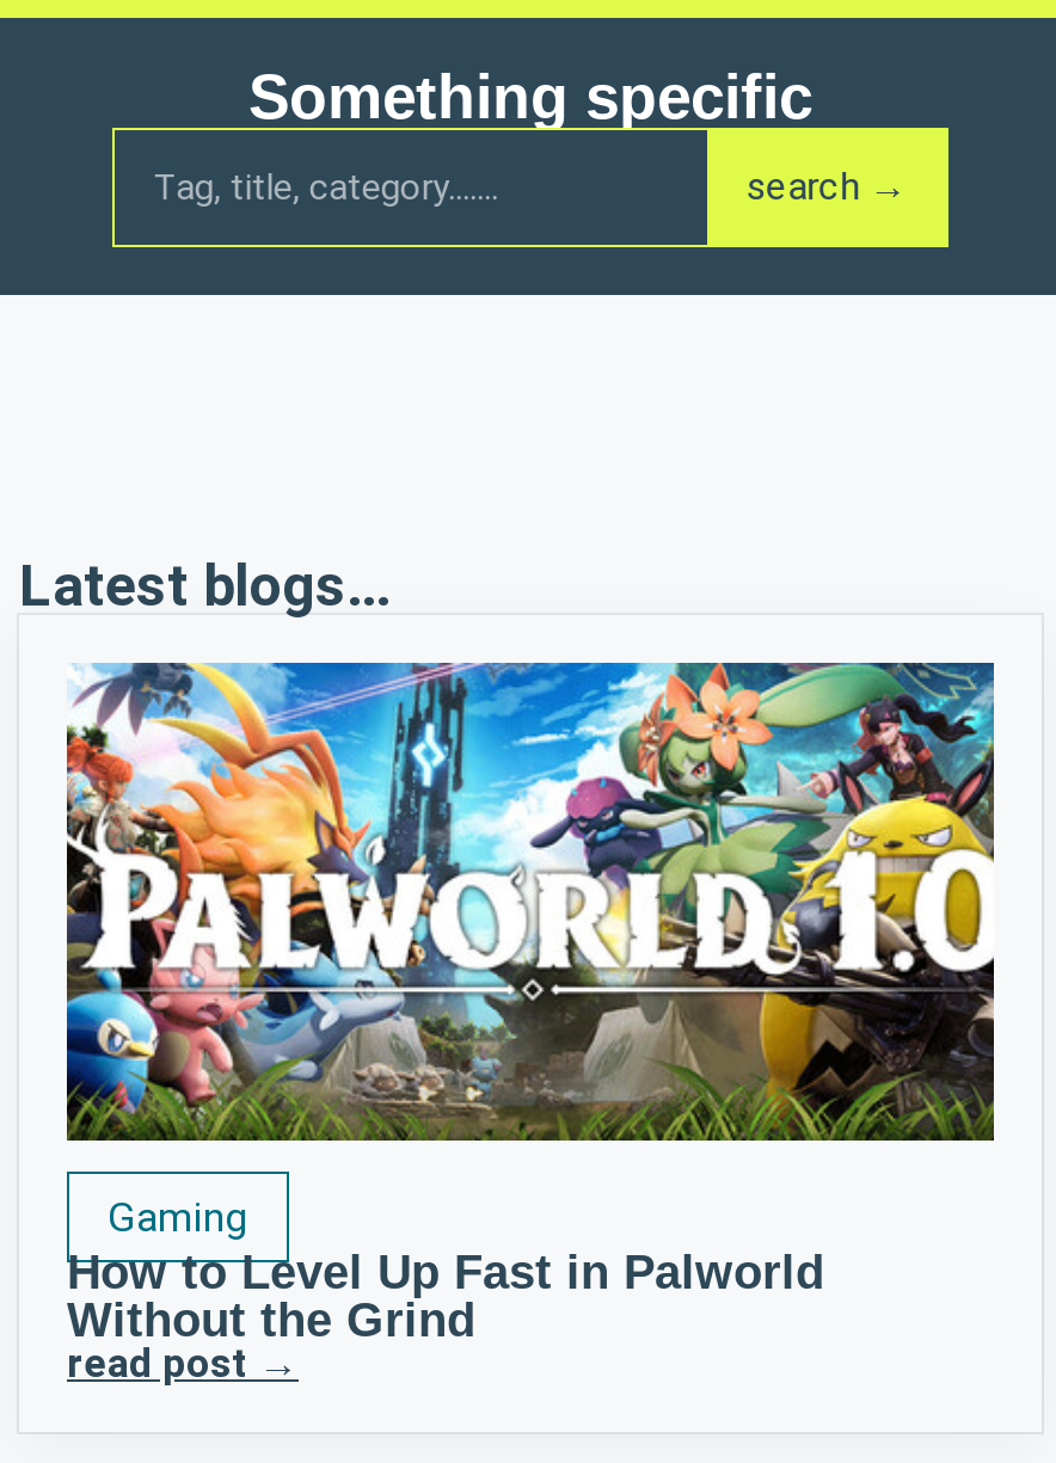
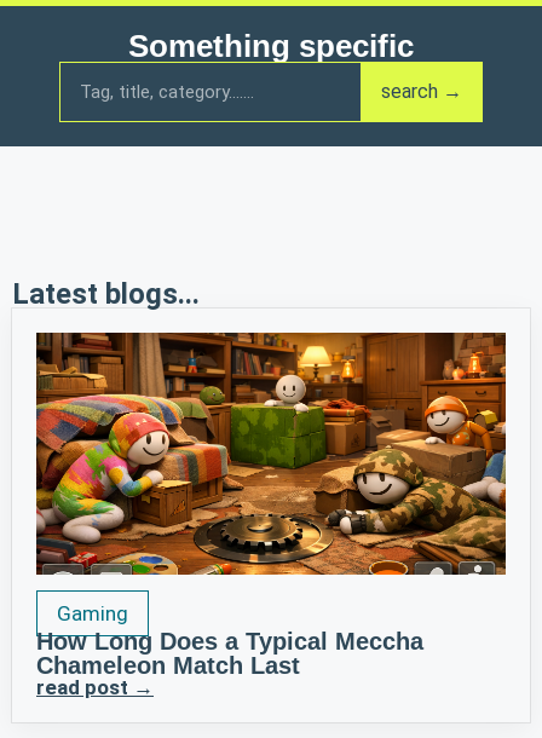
[65,660,996,1143] [image] -> [35,331,507,576] [image]
[67,1246,824,1346] How to Level Up Fast in Palworld | Without the Grind -> [36,628,423,679] How Long Does a Typical Meccha | Chameleon Match Last

